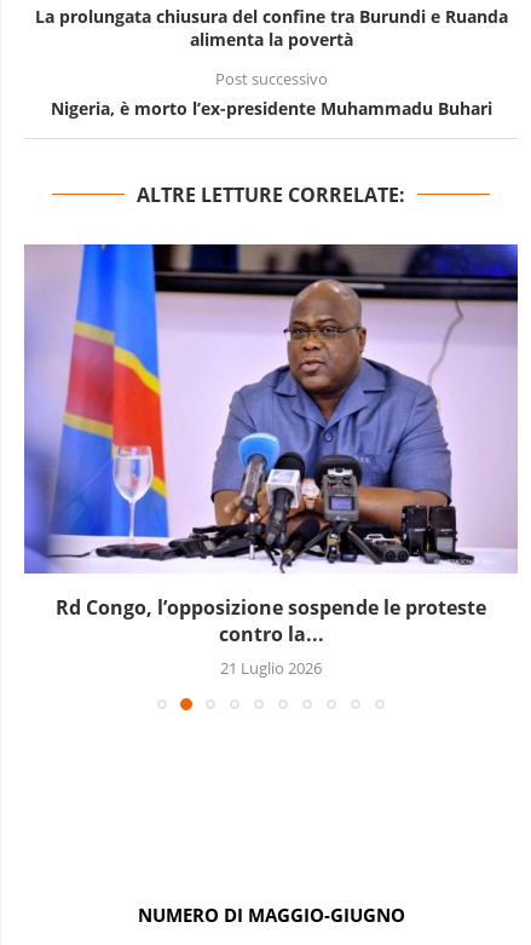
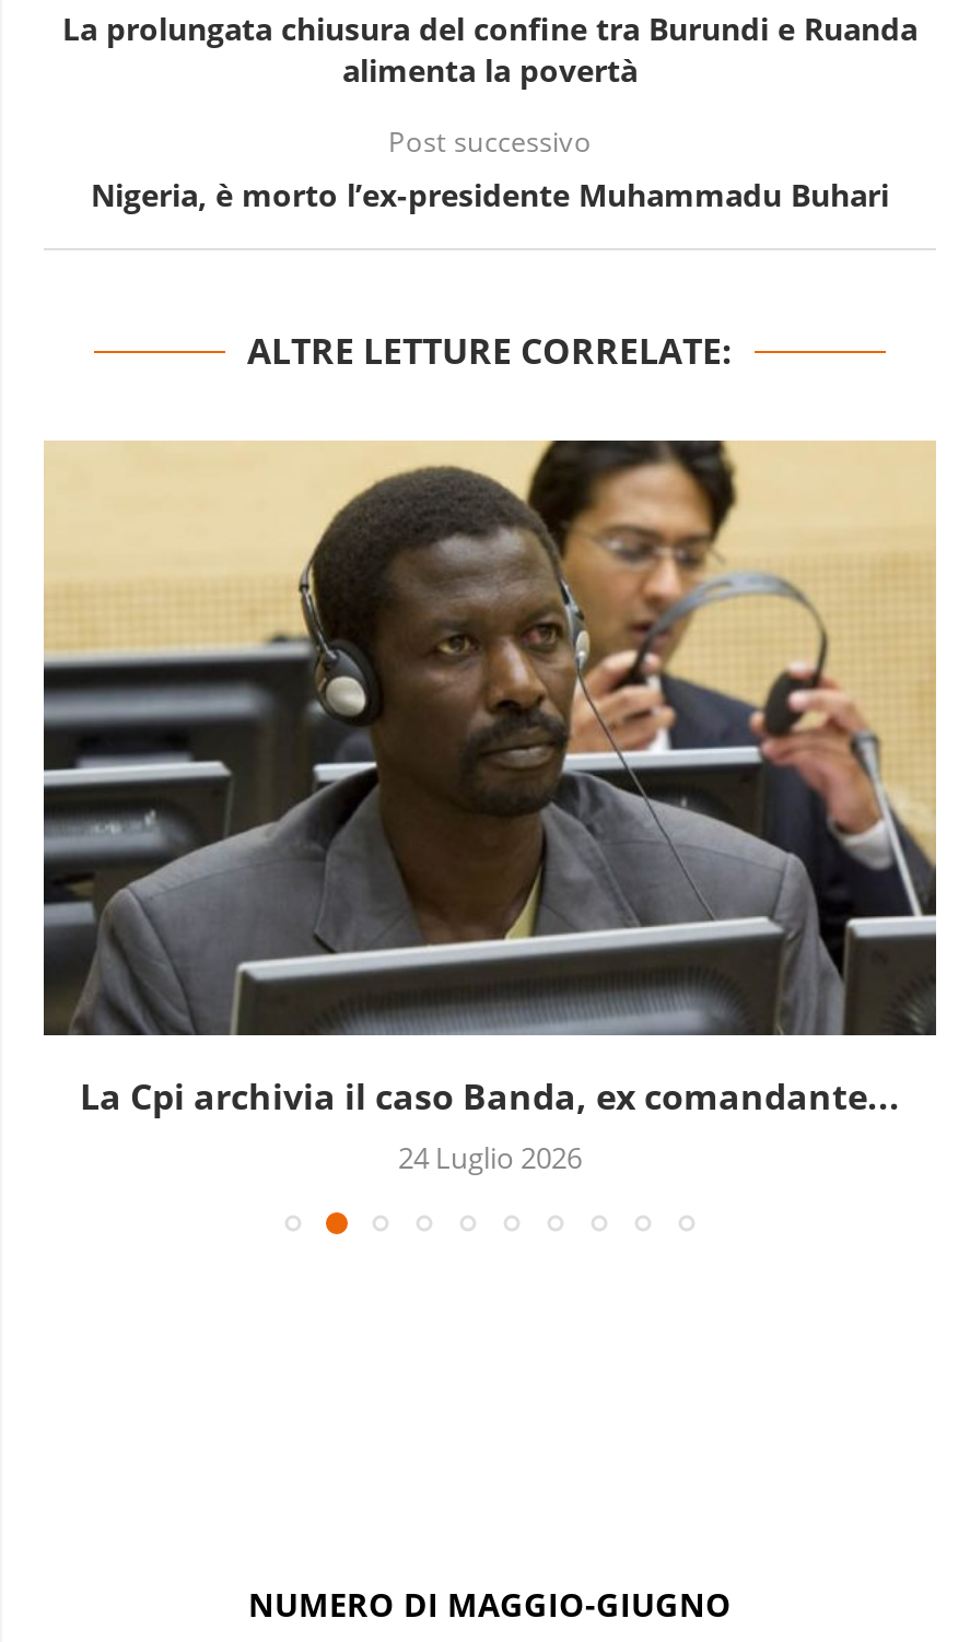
[23,243,519,678] [image] | Rd Congo, l’opposizione sospende le proteste | contro la... | 21 Luglio 2026 -> [42,437,938,1178] [image] | La Cpi archivia il caso Banda, ex comandante... | 24 Luglio 2026

